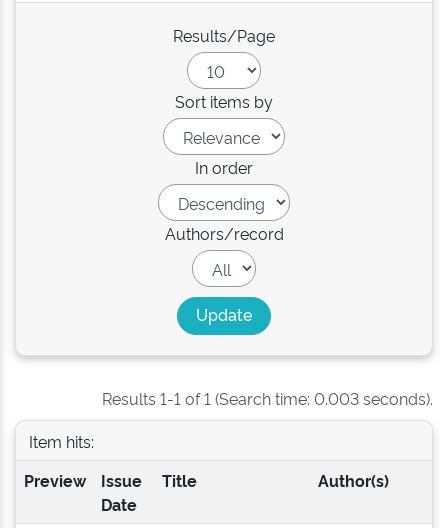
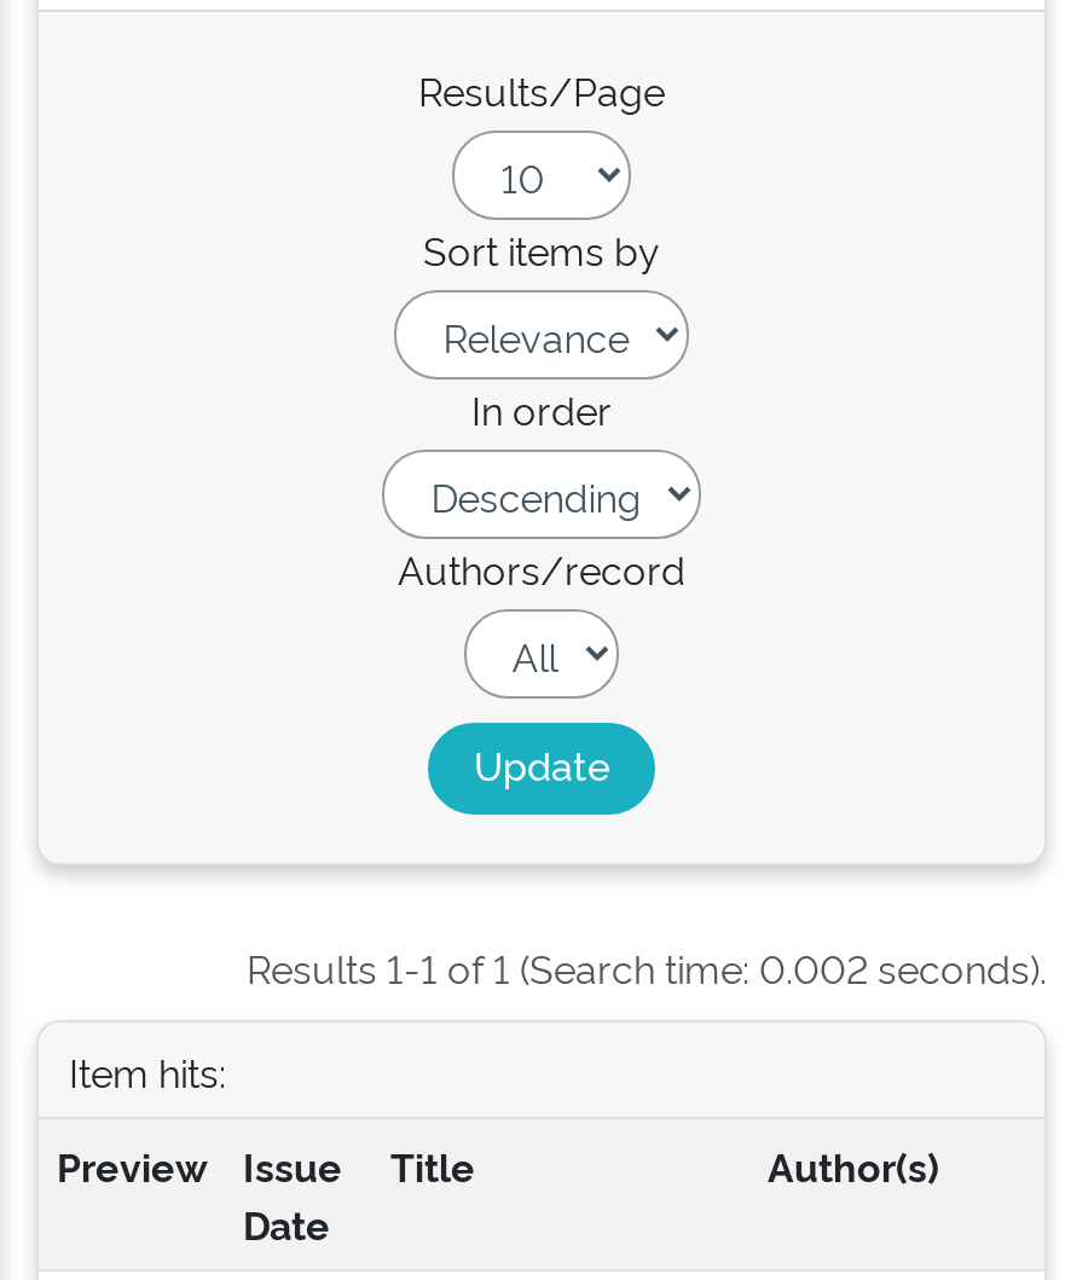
[102,387,433,409] Results 1-1 of 1 (Search time: 0.003 seconds). -> [247,940,1047,994] Results 1-1 of 1 (Search time: 0.002 seconds).

